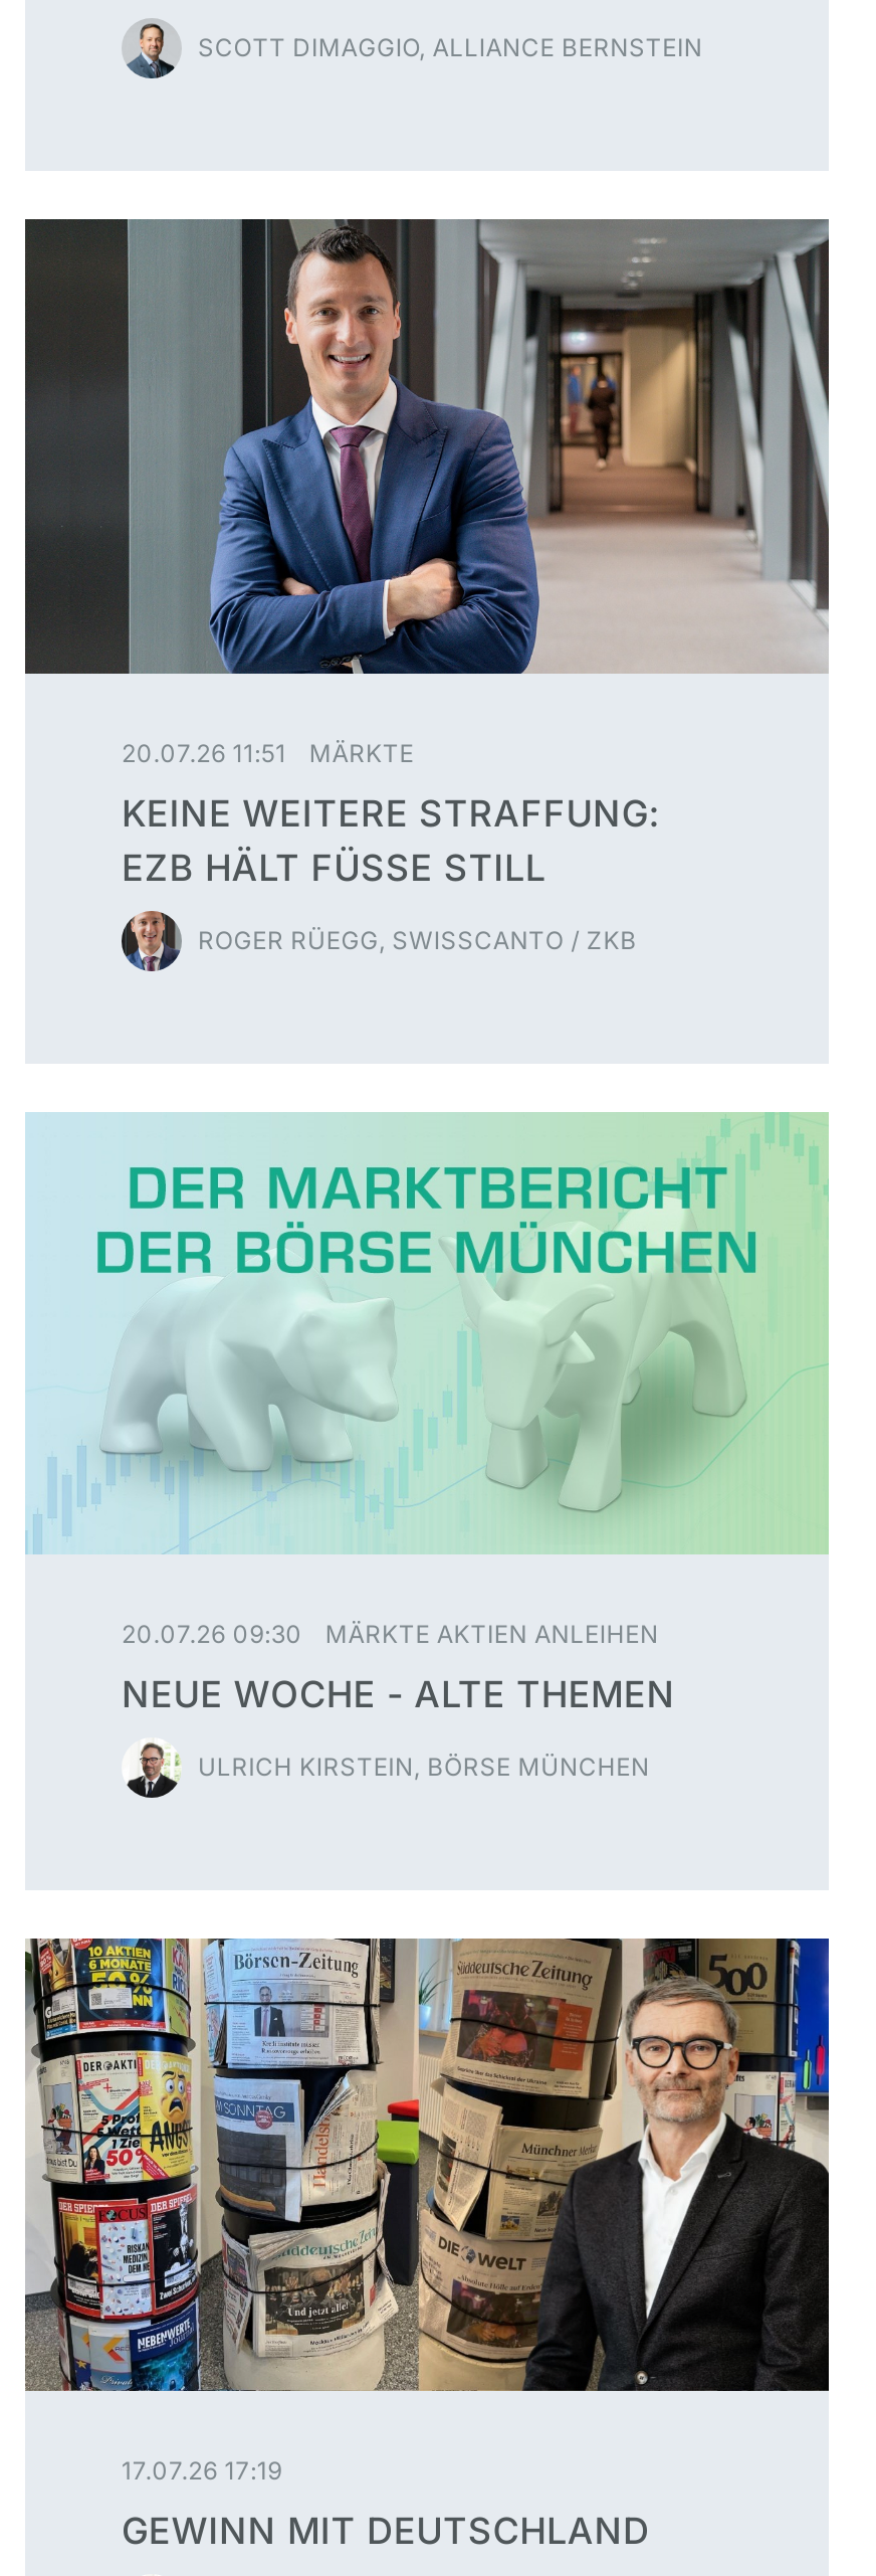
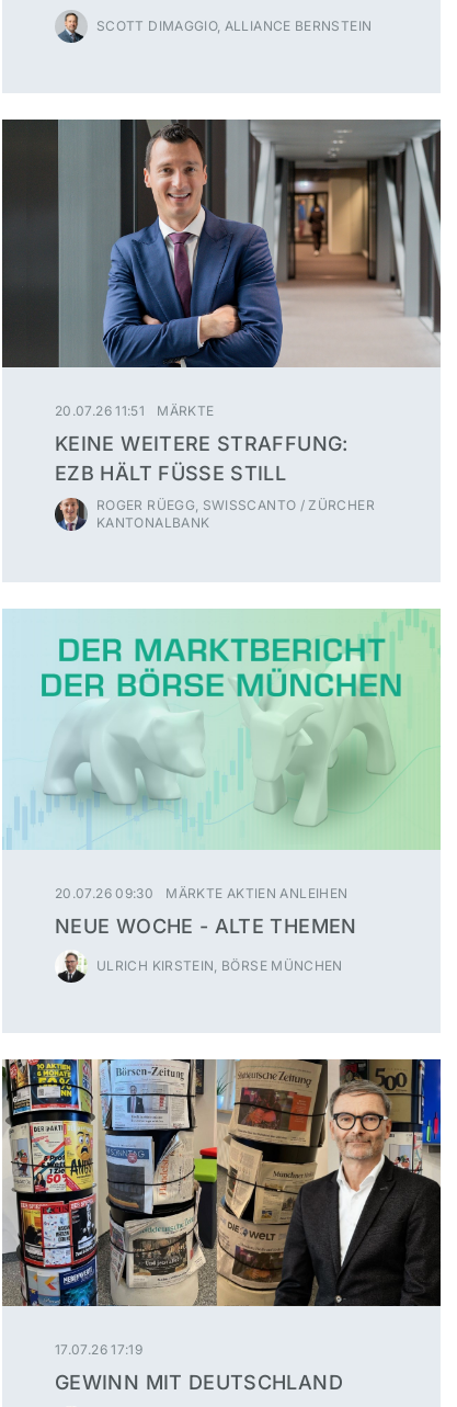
[198,924,637,954] ROGER RÜEGG, SWISSCANTO / ZKB -> [96,496,375,530] ROGER RÜEGG, SWISSCANTO / ZÜRCHER | KANTONALBANK

